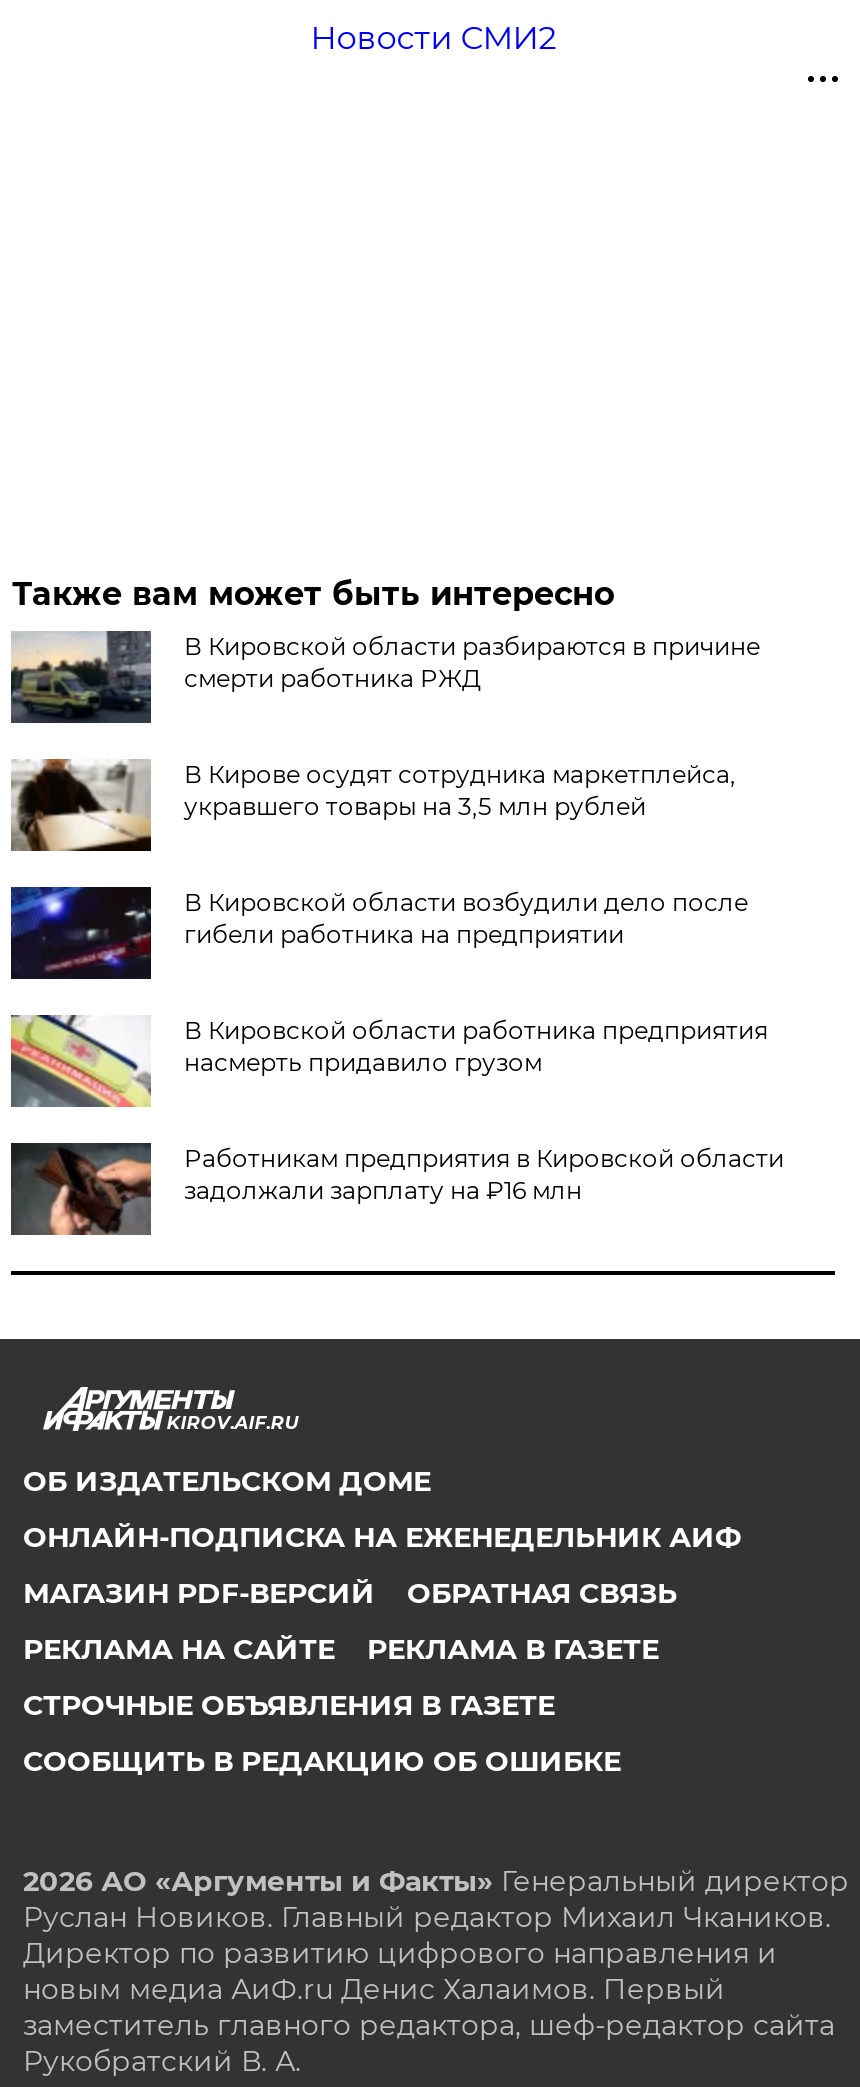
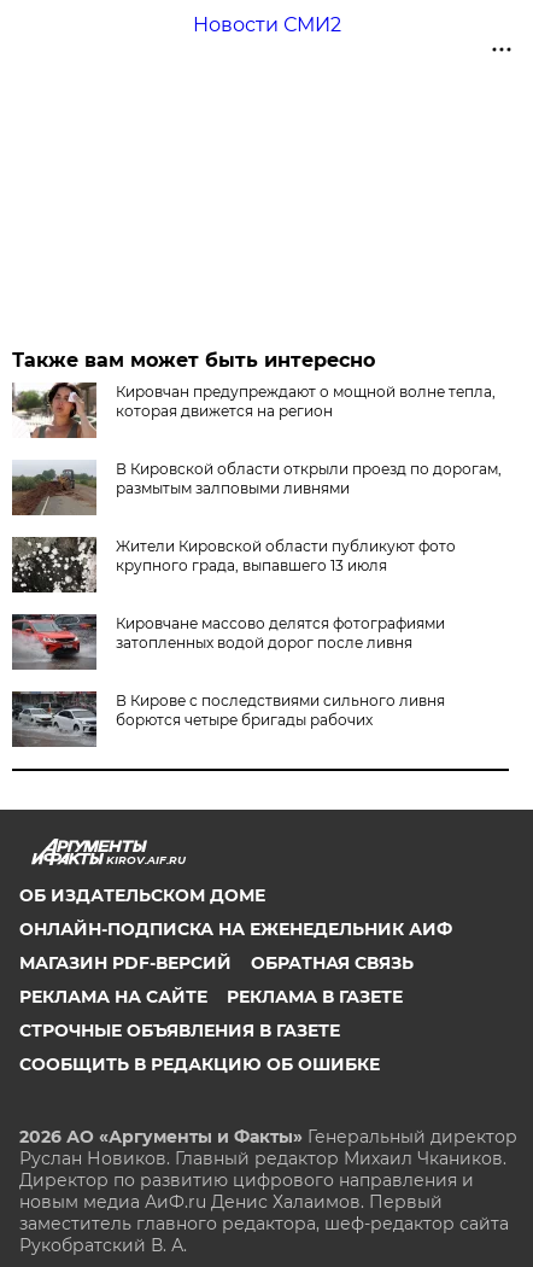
[9,629,760,725] [image] | В Кировской области разбираются в причине | смерти работника РЖД -> [12,381,496,439] [image] | Кировчан предупреждают о мощной волне тепла, | которая движется на регион
[11,757,736,851] [image] | В Кирове осудят сотрудника маркетплейса, | укравшего товары на 3,5 млн рублей -> [12,459,502,516] [image] | В Кировской области открыли проезд по дорогам, | размытым залповыми ливнями
[9,885,748,981] [image] | В Кировской области возбудили дело после | гибели работника на предприятии -> [11,536,456,594] [image] | Жители Кировской области публикуют фото | крупного града, выпавшего 13 июля
[9,1014,768,1109] [image] | В Кировской области работника предприятия | насмерть придавило грузом -> [11,613,445,671] [image] | Кировчане массово делятся фотографиями | затопленных водой дорог после ливня
[13,1141,784,1237] [image] | Работникам предприятия в Кировской области | задолжали зарплату на ₽16 млн -> [12,690,445,748] [image] | В Кирове с последствиями сильного ливня | борются четыре бригады рабочих

